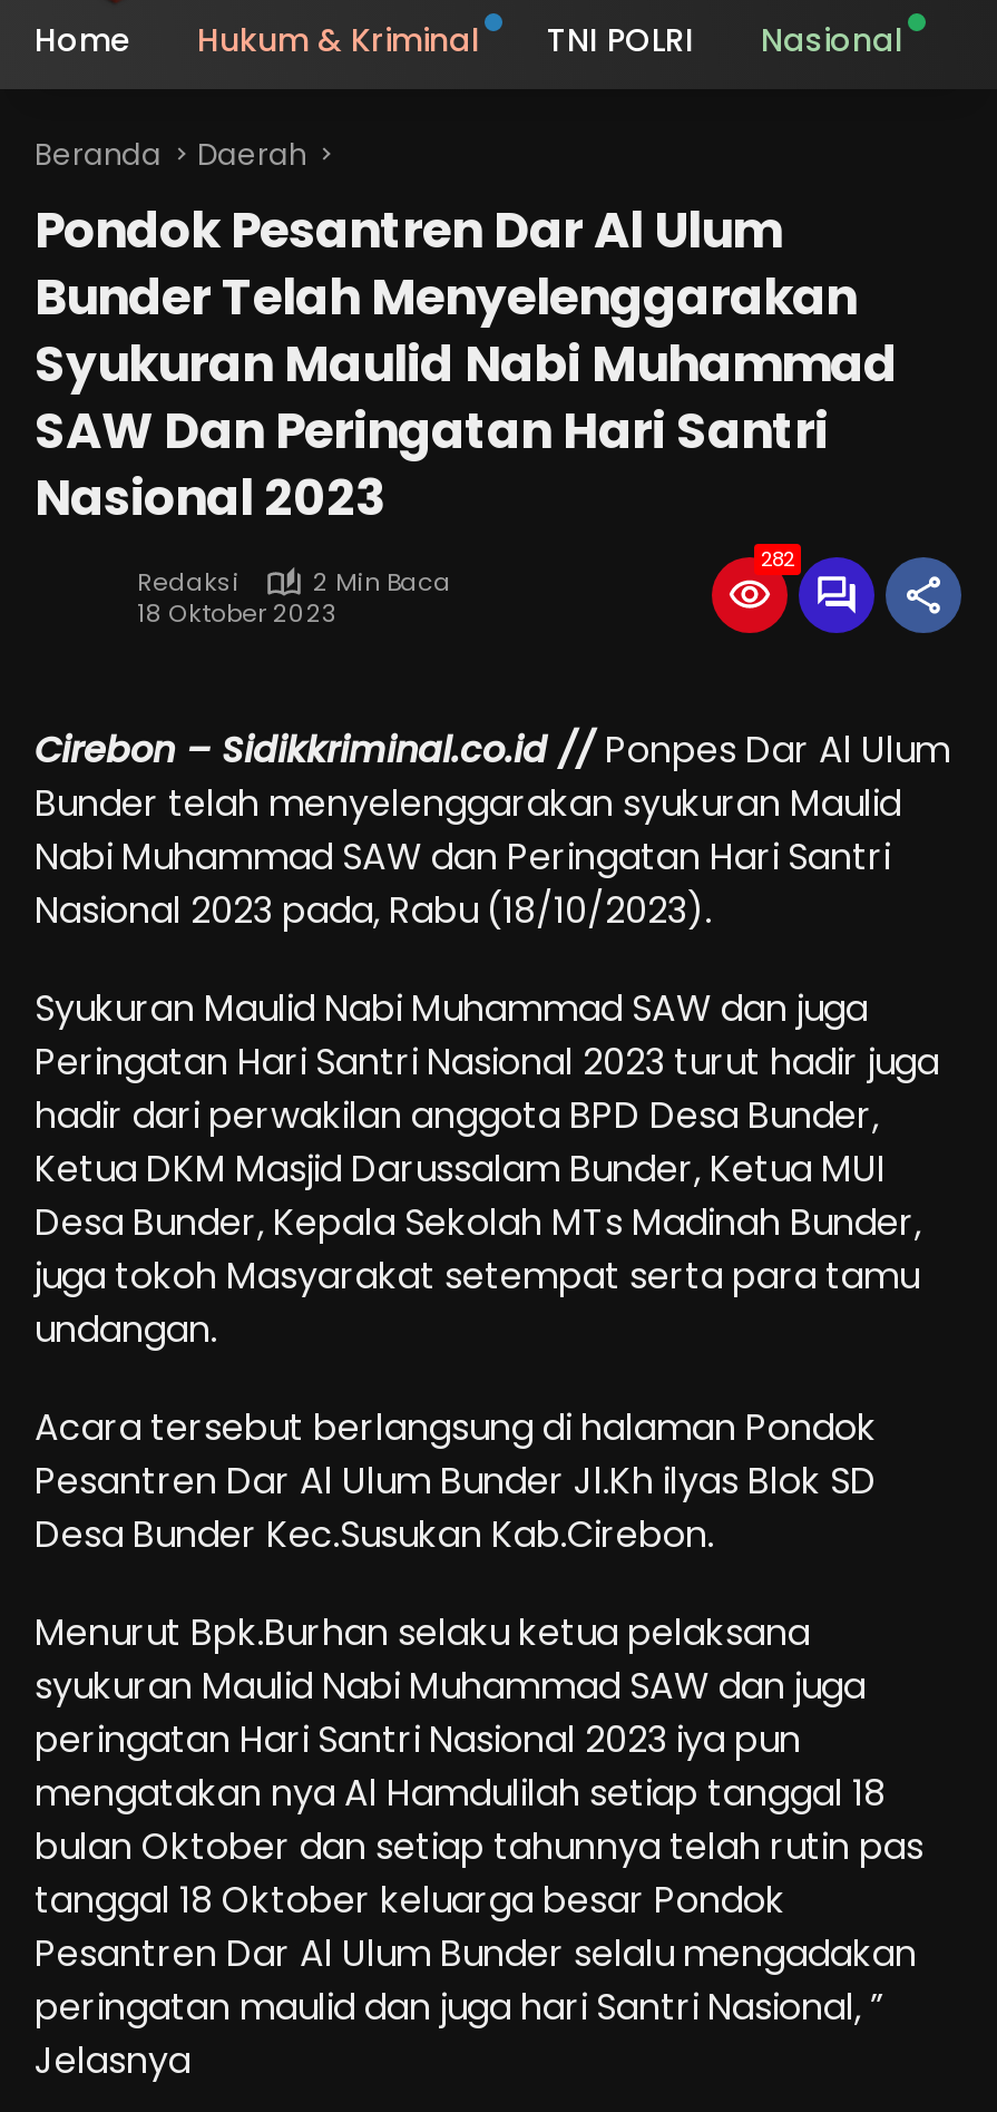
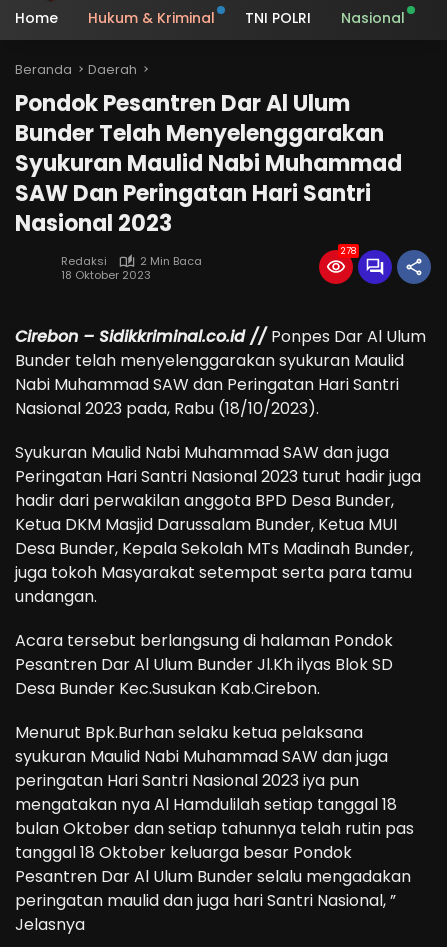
[761,546,794,573] 282 -> [341,245,356,257] 278

